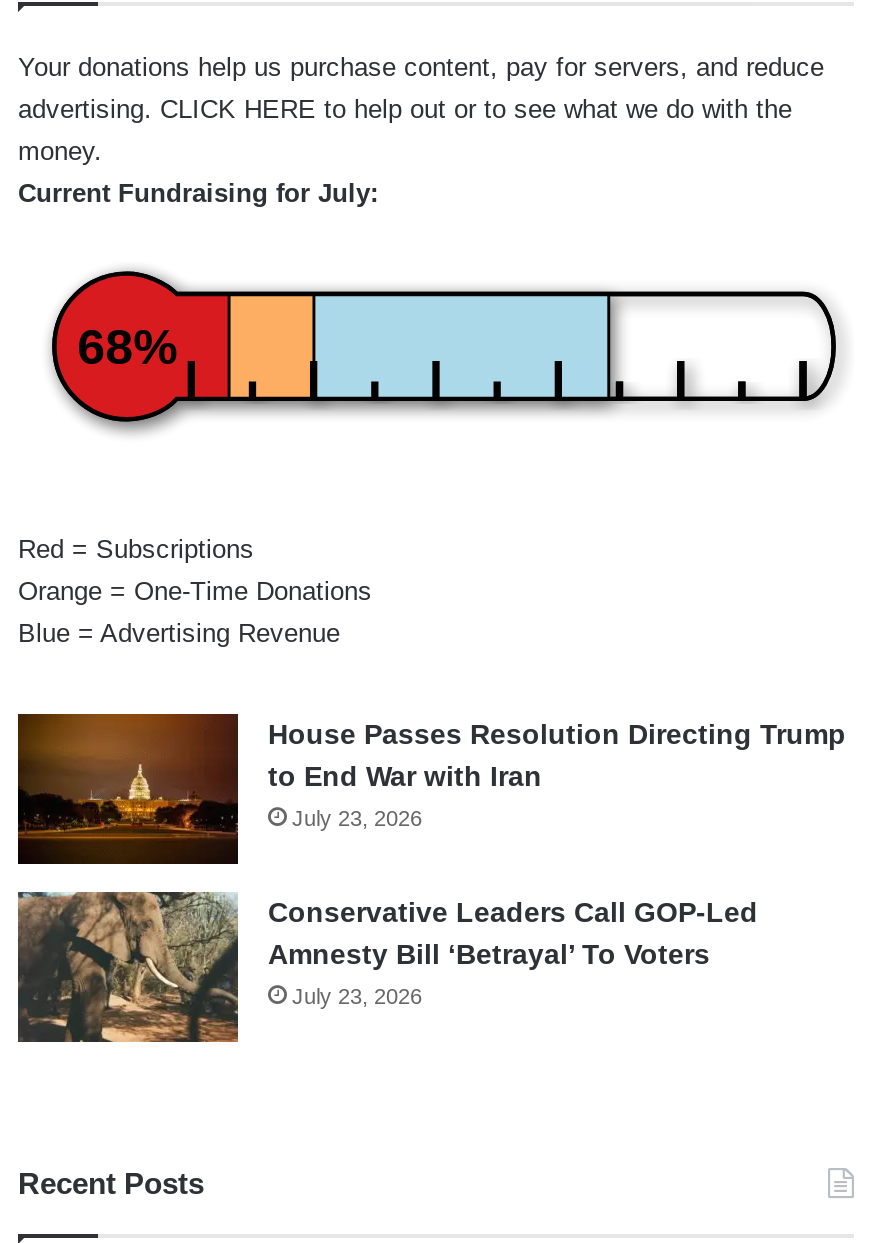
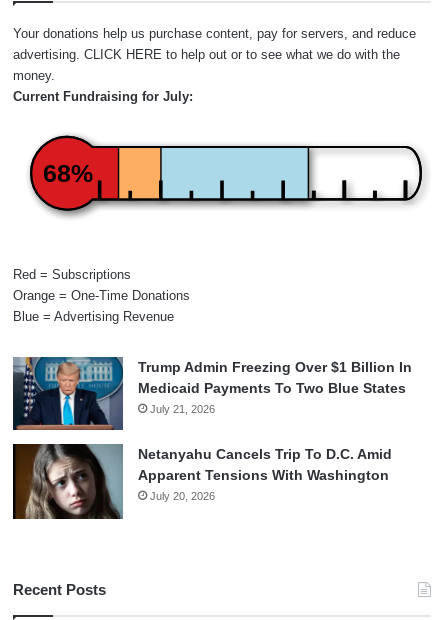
[16,712,846,866] [image] | House Passes Resolution Directing Trump | to End War with Iran | July 23, 2026 -> [12,356,412,431] [image] | Trump Admin Freezing Over $1 Billion In | Medicaid Payments To Two Blue States | July 21, 2026
[16,890,758,1044] [image] | Conservative Leaders Call GOP-Led | Amnesty Bill ‘Betrayal’ To Voters | July 23, 2026 -> [12,443,392,520] [image] | Netanyahu Cancels Trip To D.C. Amid | Apparent Tensions With Washington | July 20, 2026

